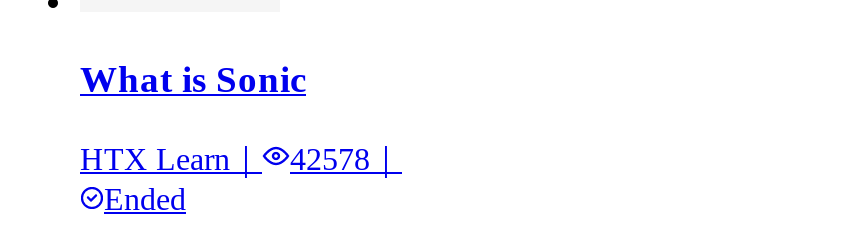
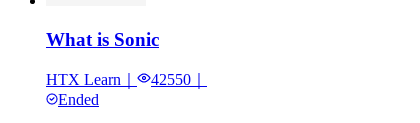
[80,141,402,175] HTX Learn｜ 42578｜ -> [46,71,207,88] HTX Learn｜ 42550｜

